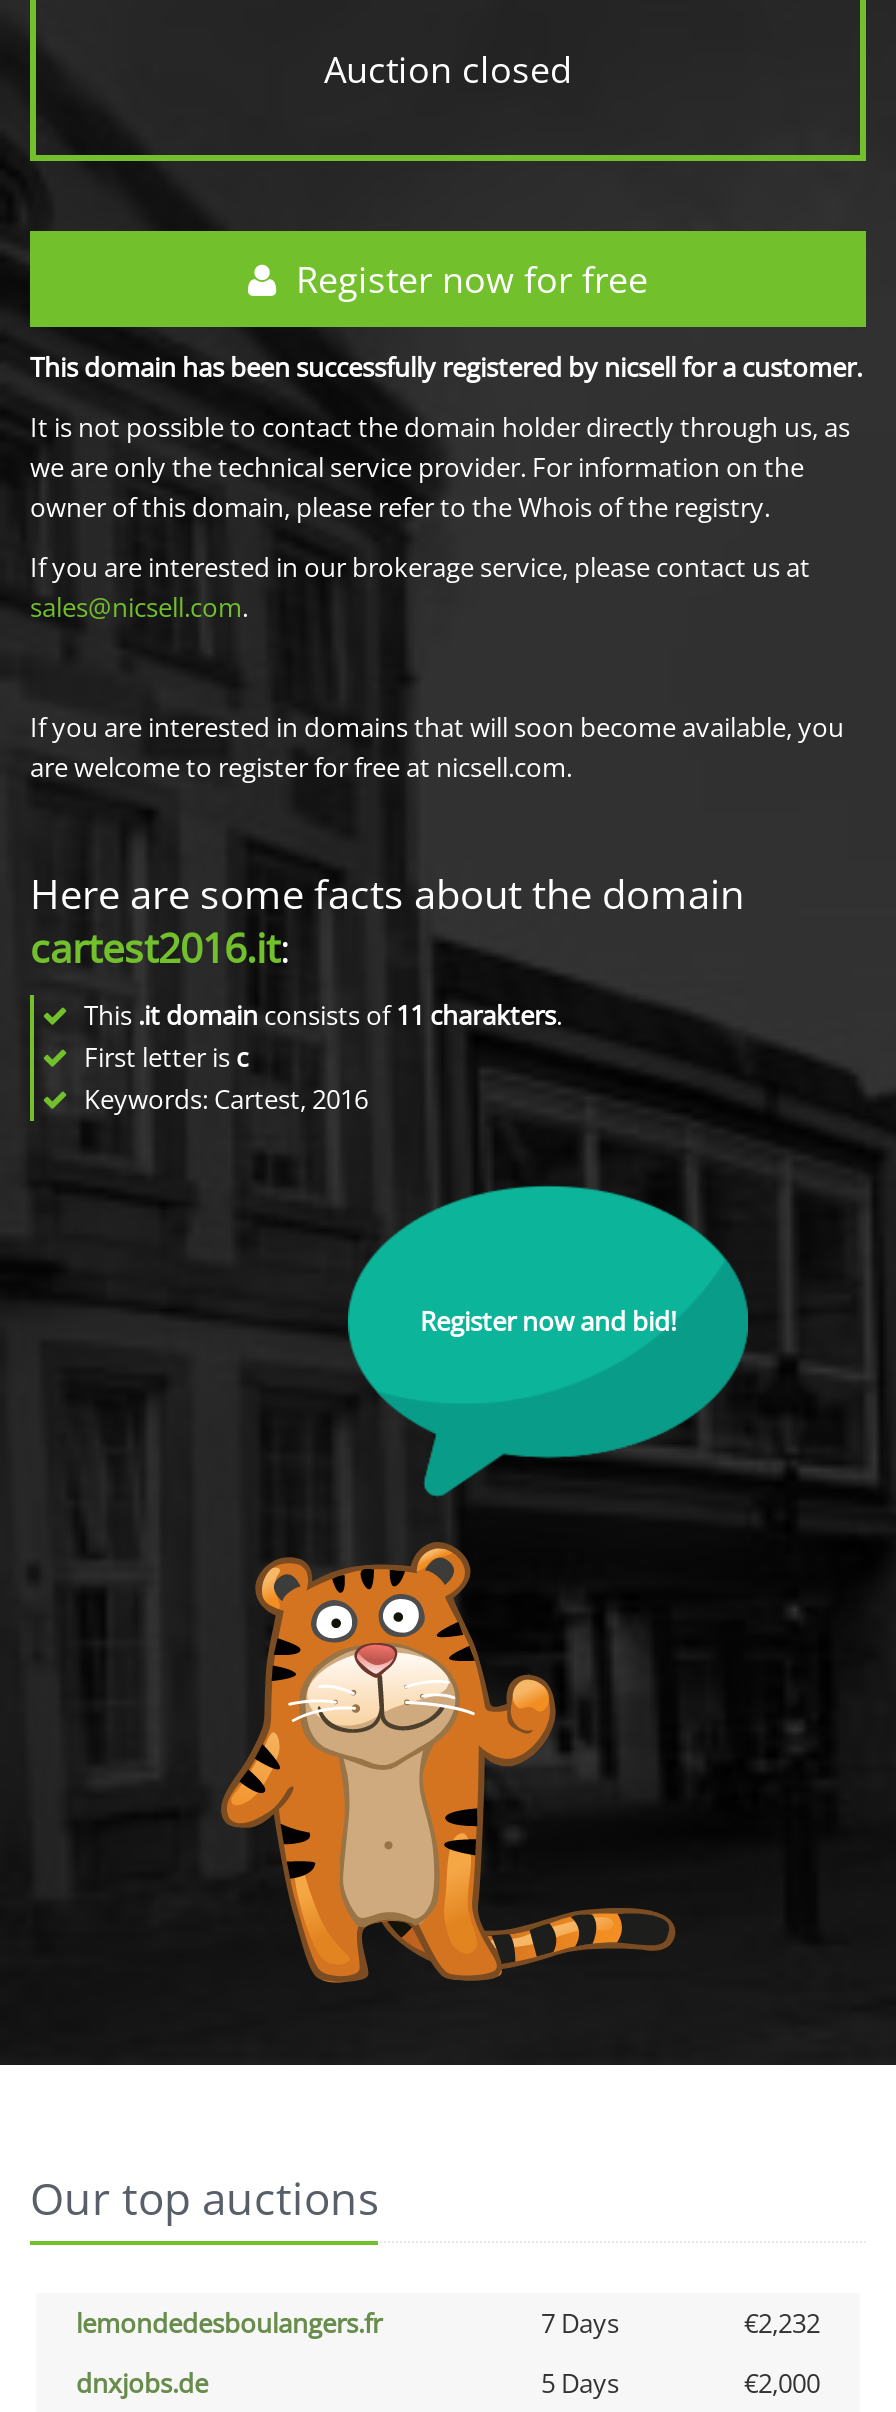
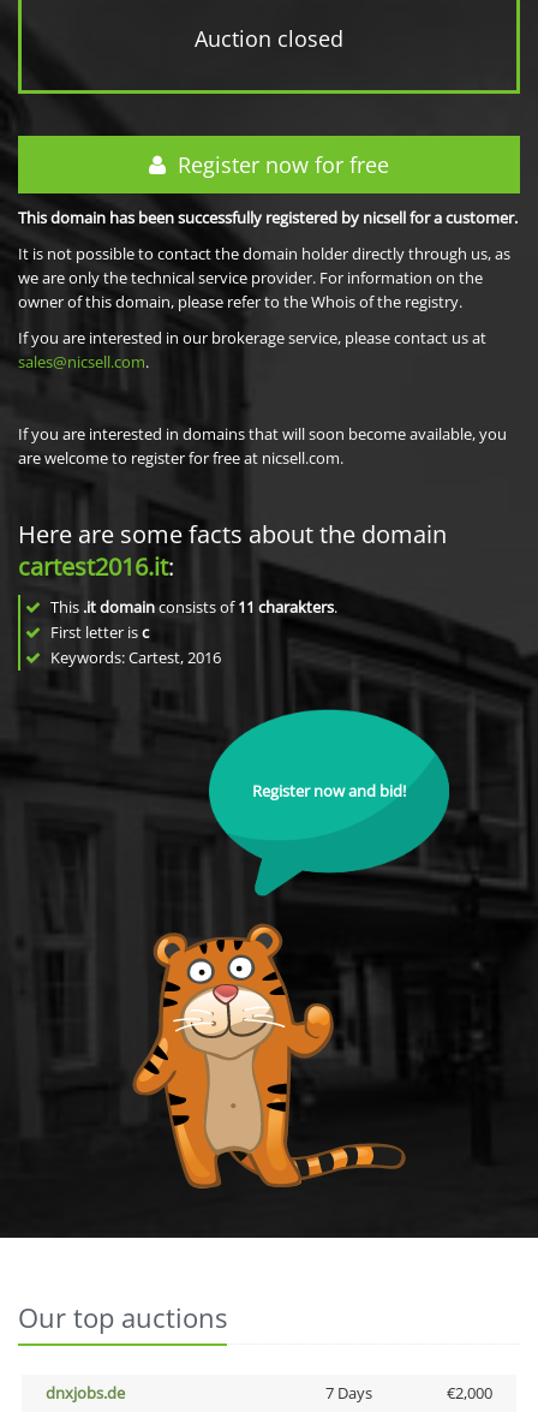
[76,2305,820,2341] lemondedesboulangers.fr | 7 Days | €2,232 -> none
[541,2365,619,2401] 5 Days -> [325,1382,372,1404] 7 Days

